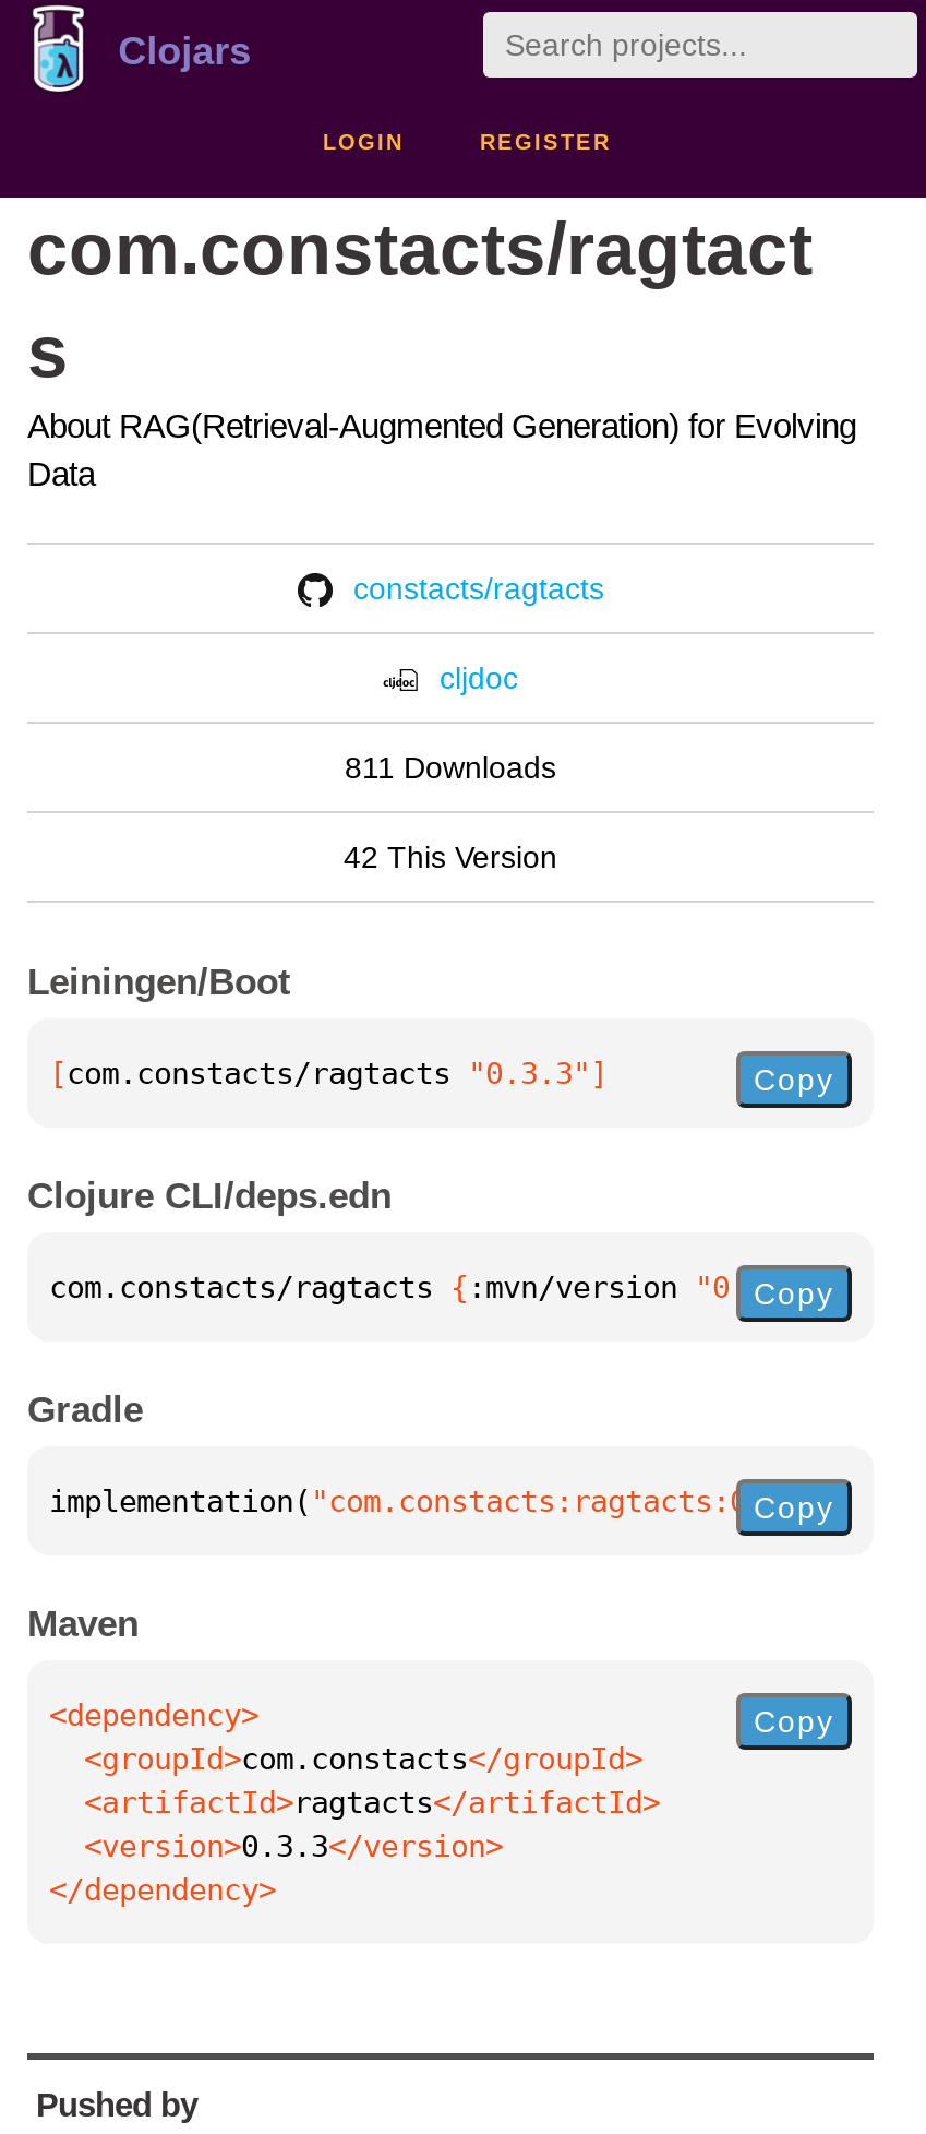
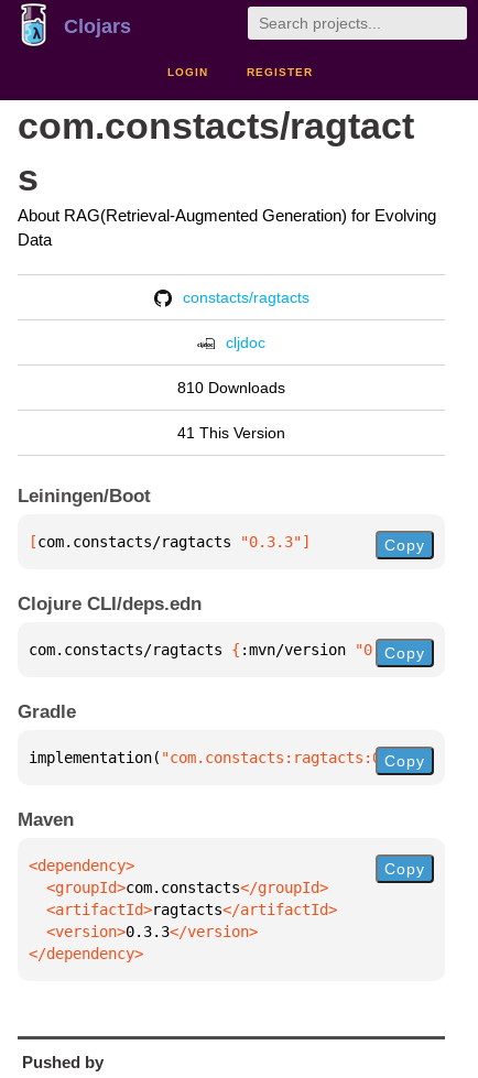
[345,750,556,785] 811 Downloads -> [177,379,285,396] 810 Downloads
[344,839,557,874] 42 This Version -> [177,424,285,442] 41 This Version

